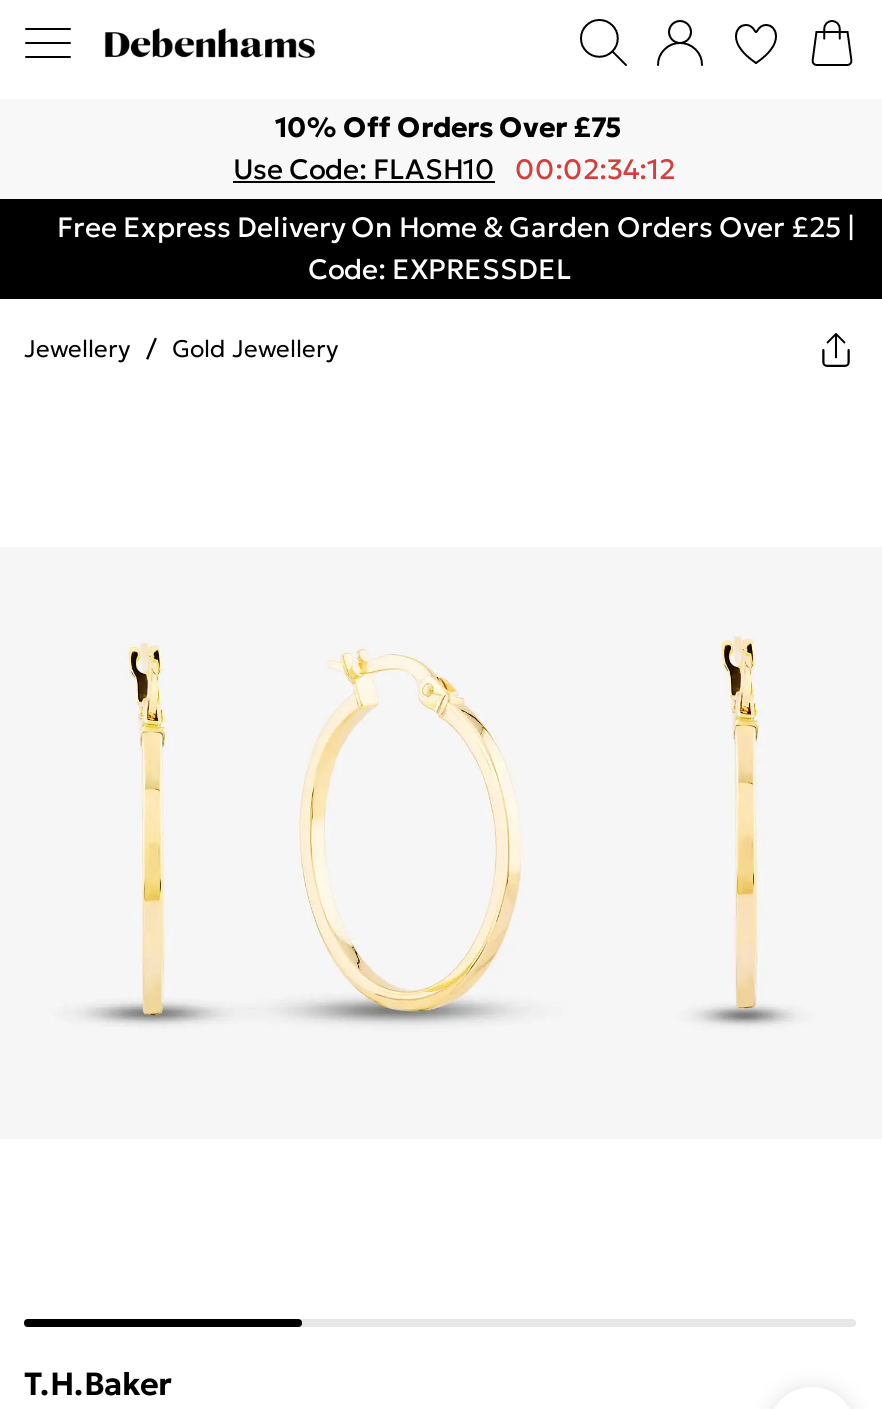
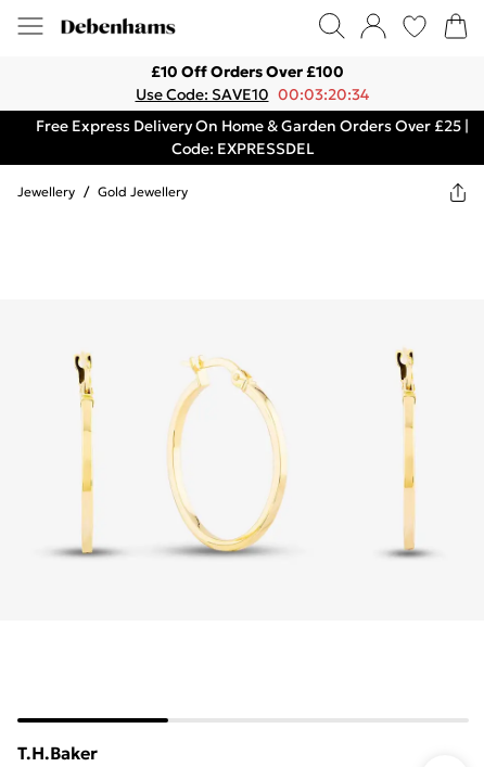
[275,109,621,145] 10% Off Orders Over £75 -> [151,62,344,81] £10 Off Orders Over £100
[233,151,675,187] Use Code: FLASH10 00:02:34:12 -> [135,85,368,104] Use Code: SAVE10 00:03:20:34

